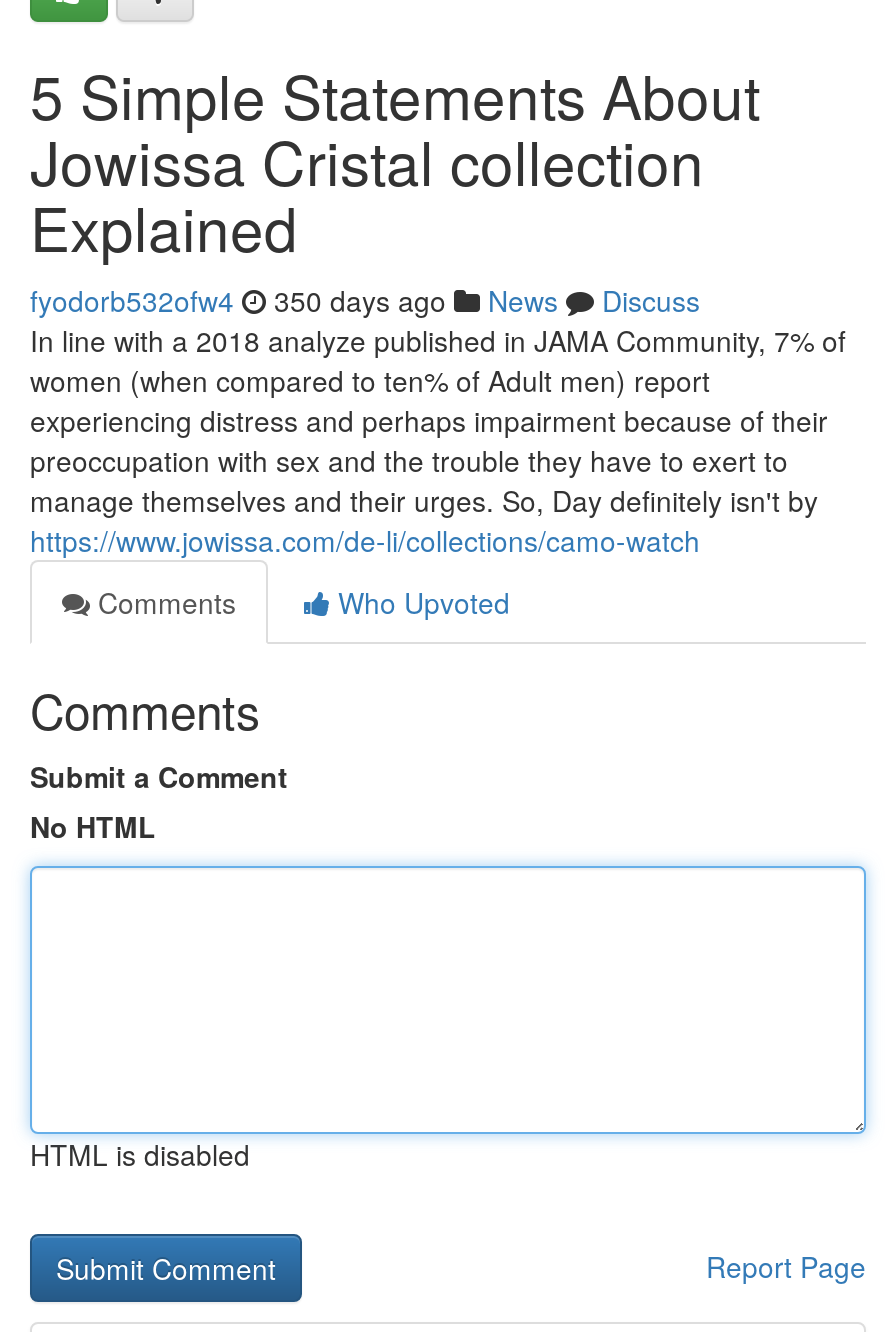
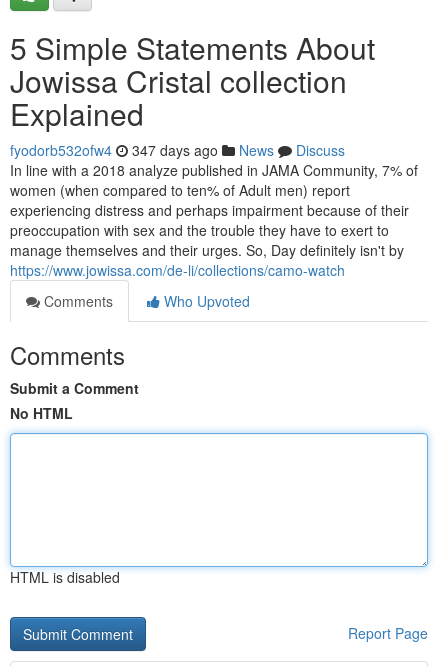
[30,280,700,320] fyodorb532ofw4 350 days ago News Discuss -> [10,140,345,160] fyodorb532ofw4 347 days ago News Discuss

